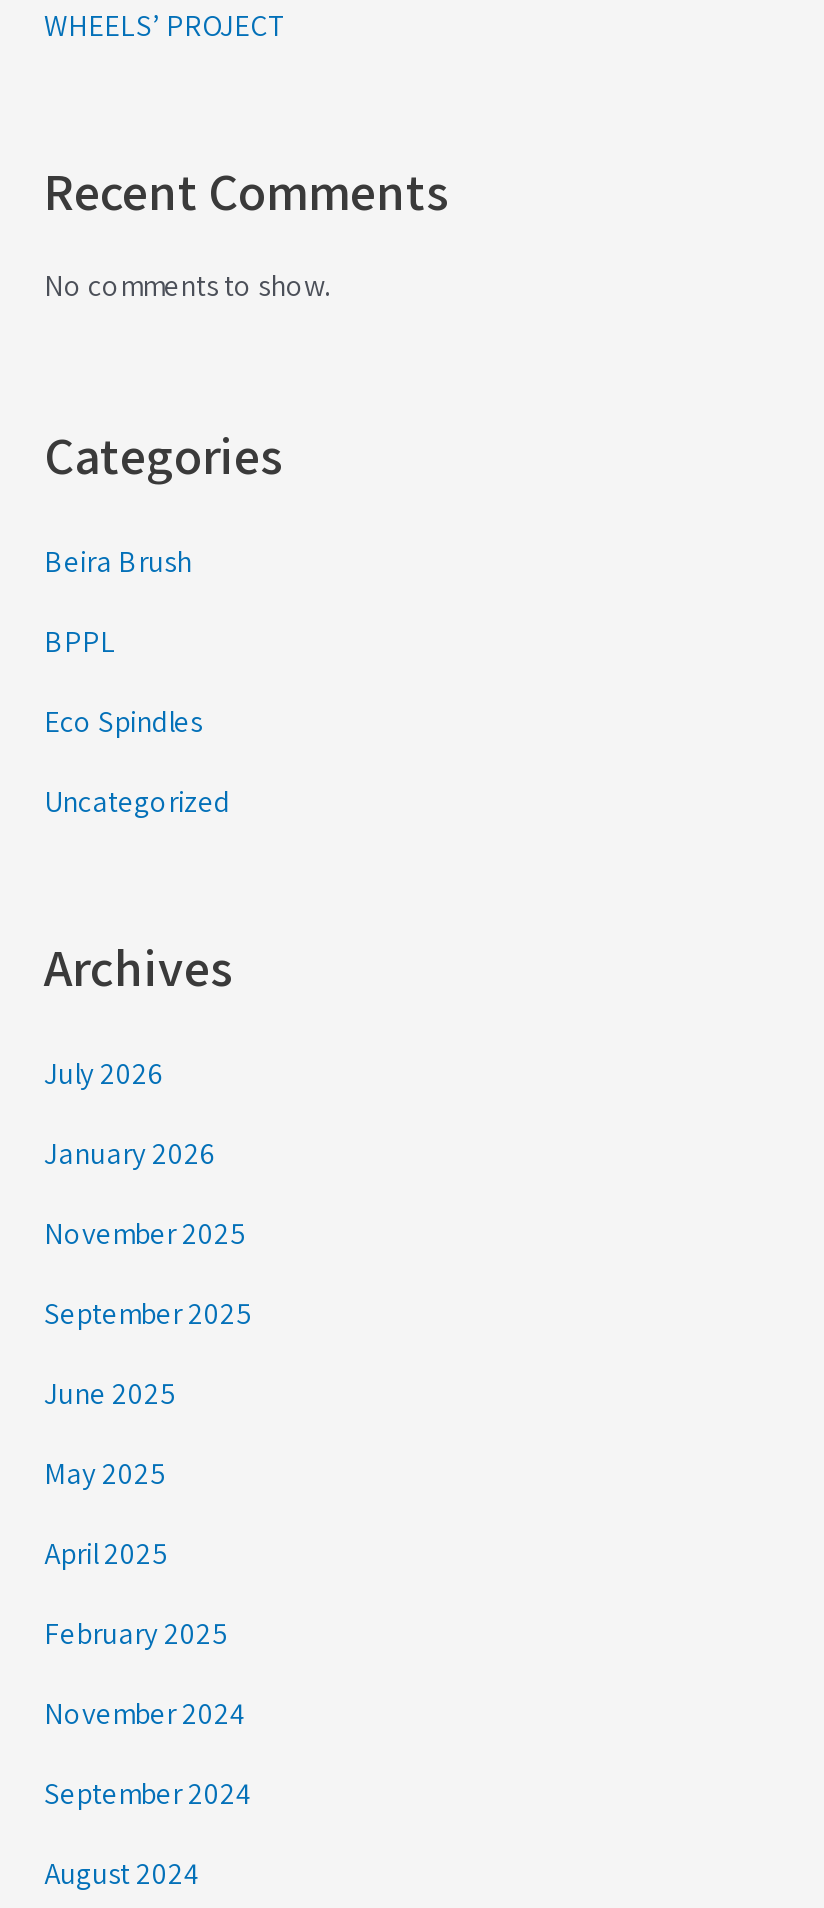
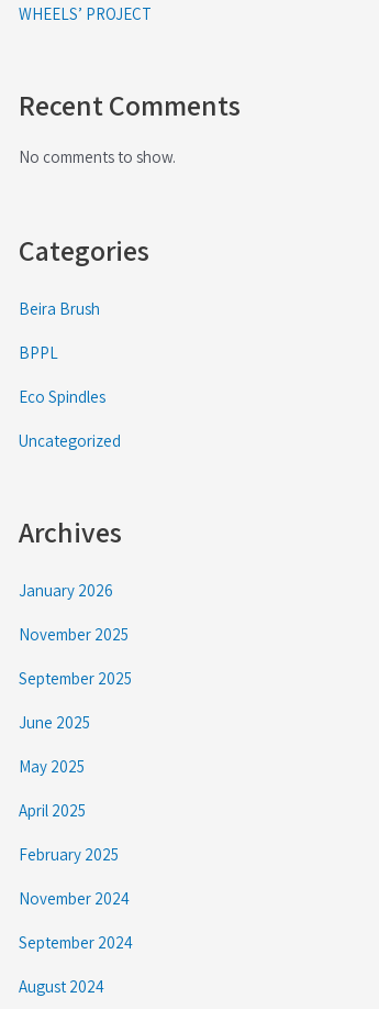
[44,1054,164,1092] July 2026 -> none

